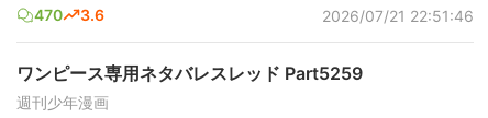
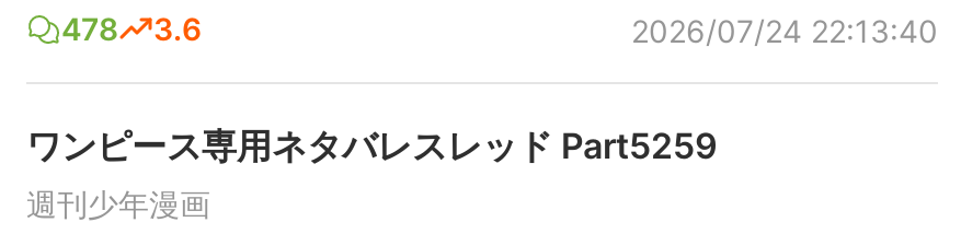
[34,6,104,24] 470 3.6 -> [61,10,202,47] 478 3.6
[322,7,474,25] 2026/07/21 22:51:46 -> [631,12,938,50] 2026/07/24 22:13:40

